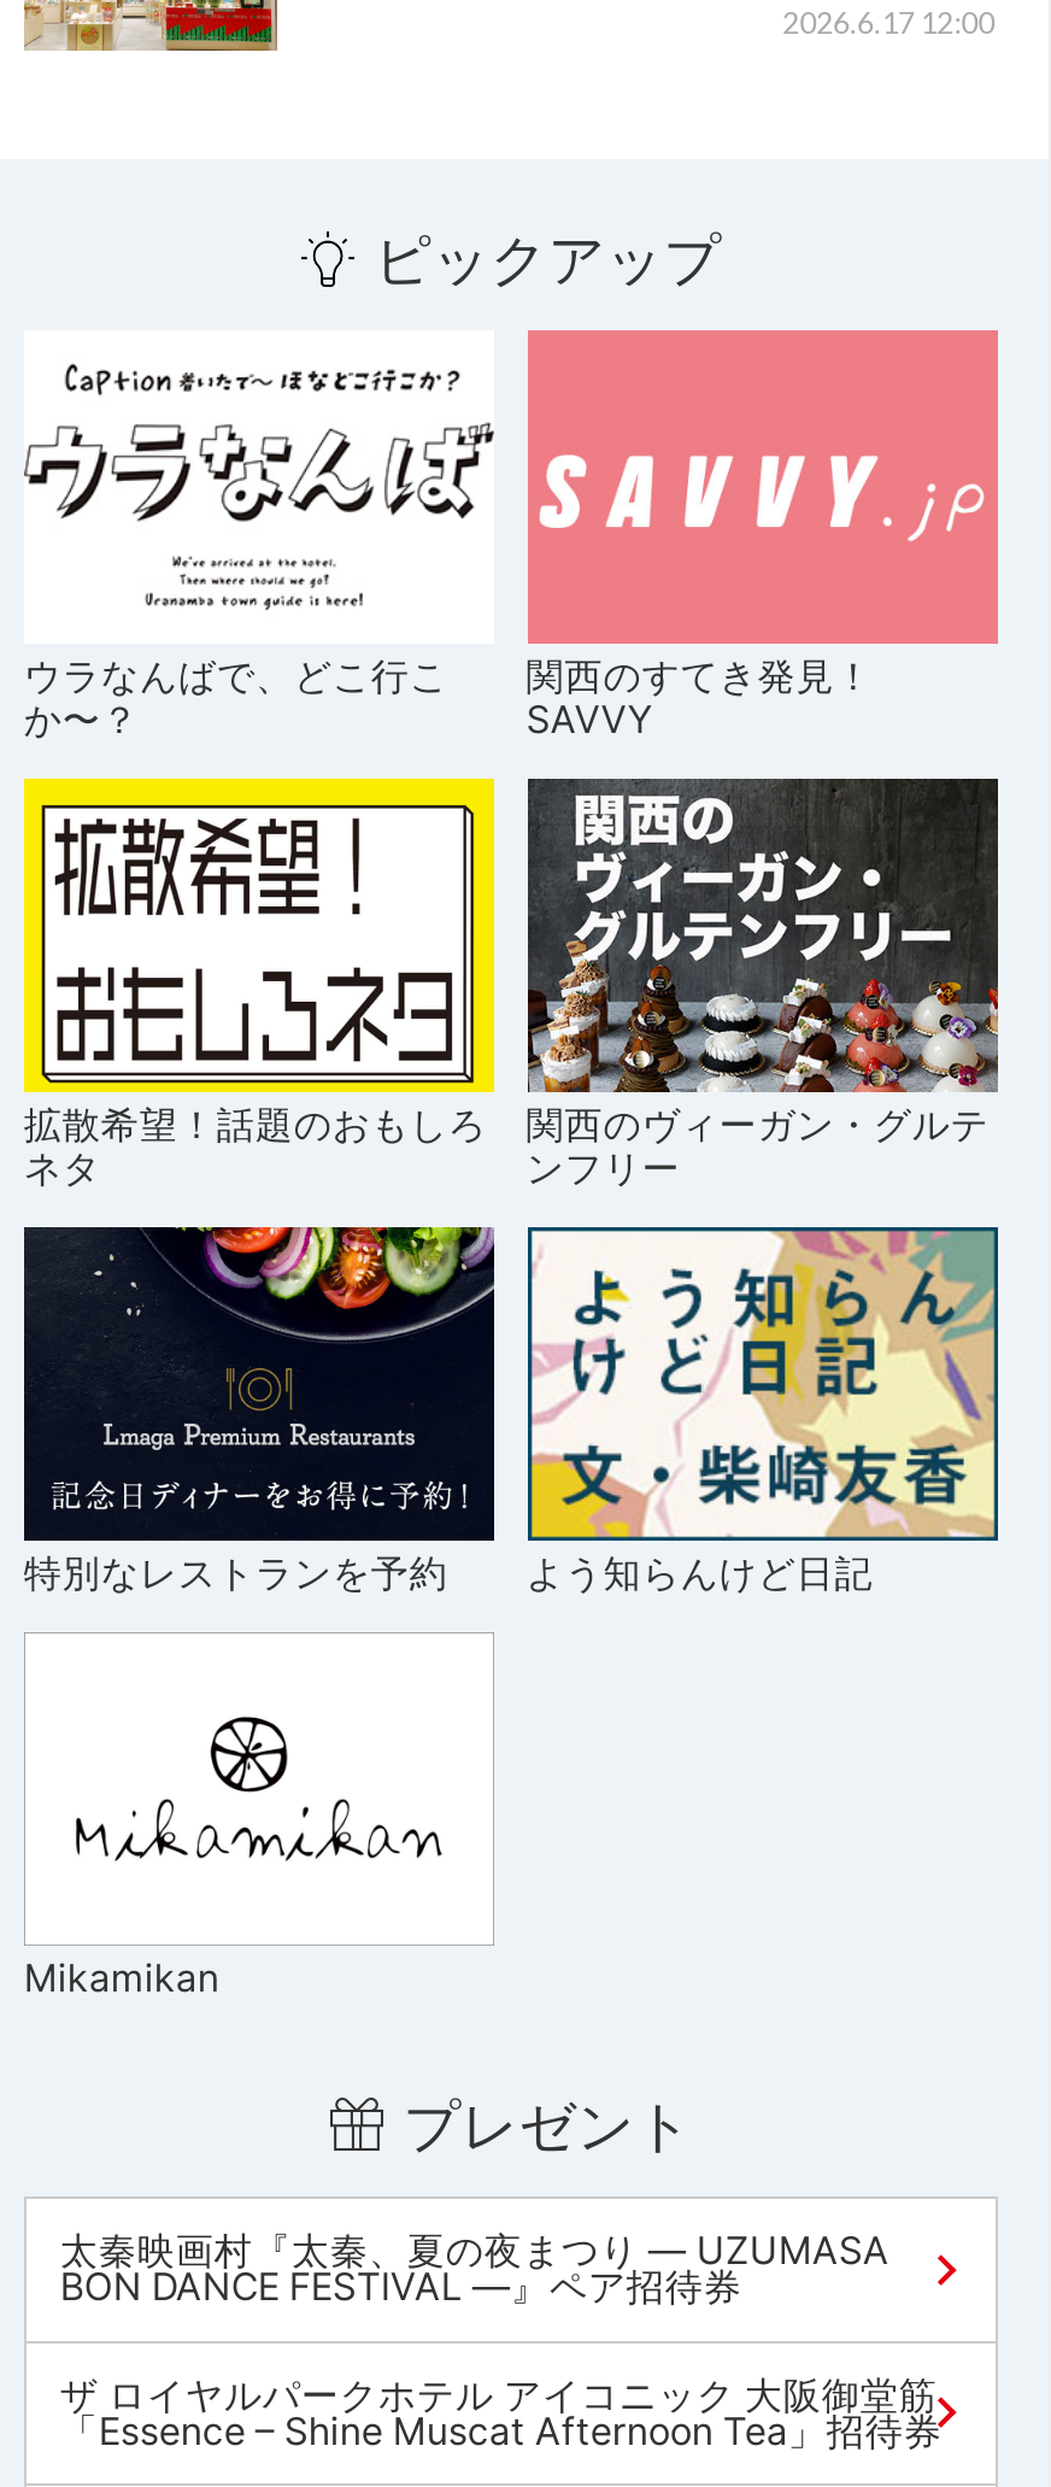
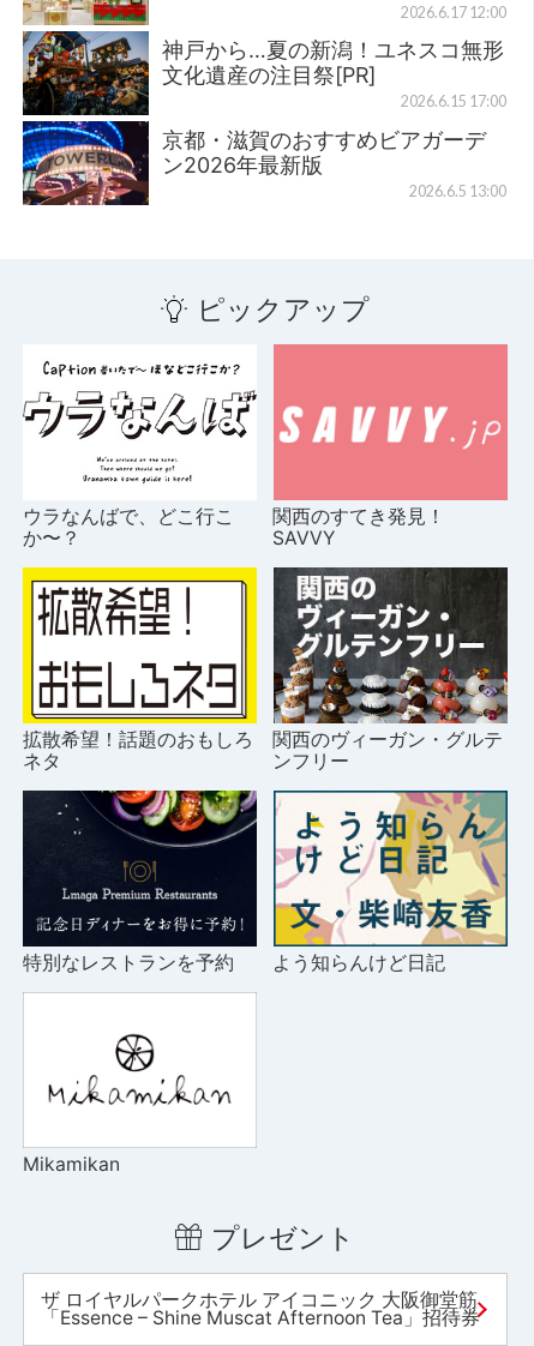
none -> [22,30,506,206] [image] | 神戸から…夏の新潟！ユネスコ無形 | 文化遺産の注目祭[PR] | 2026.6.15 17:00 | 京都・滋賀のおすすめビアガーデ | ン2026年最新版 | 2026.6.5 13:00
moved [24,225,989,2161] -> [23,292,503,1255]: [image] | ピックアップ | ウラなんばで、どこ行こ | ... | Mikamikan | プレゼント
[60,2229,889,2311] 太秦映画村『太秦、夏の夜まつり ― UZUMASA | BON DANCE FESTIVAL ―』ペア招待券 -> none

